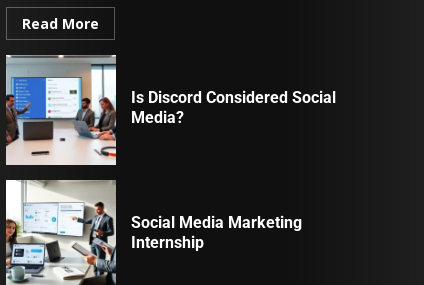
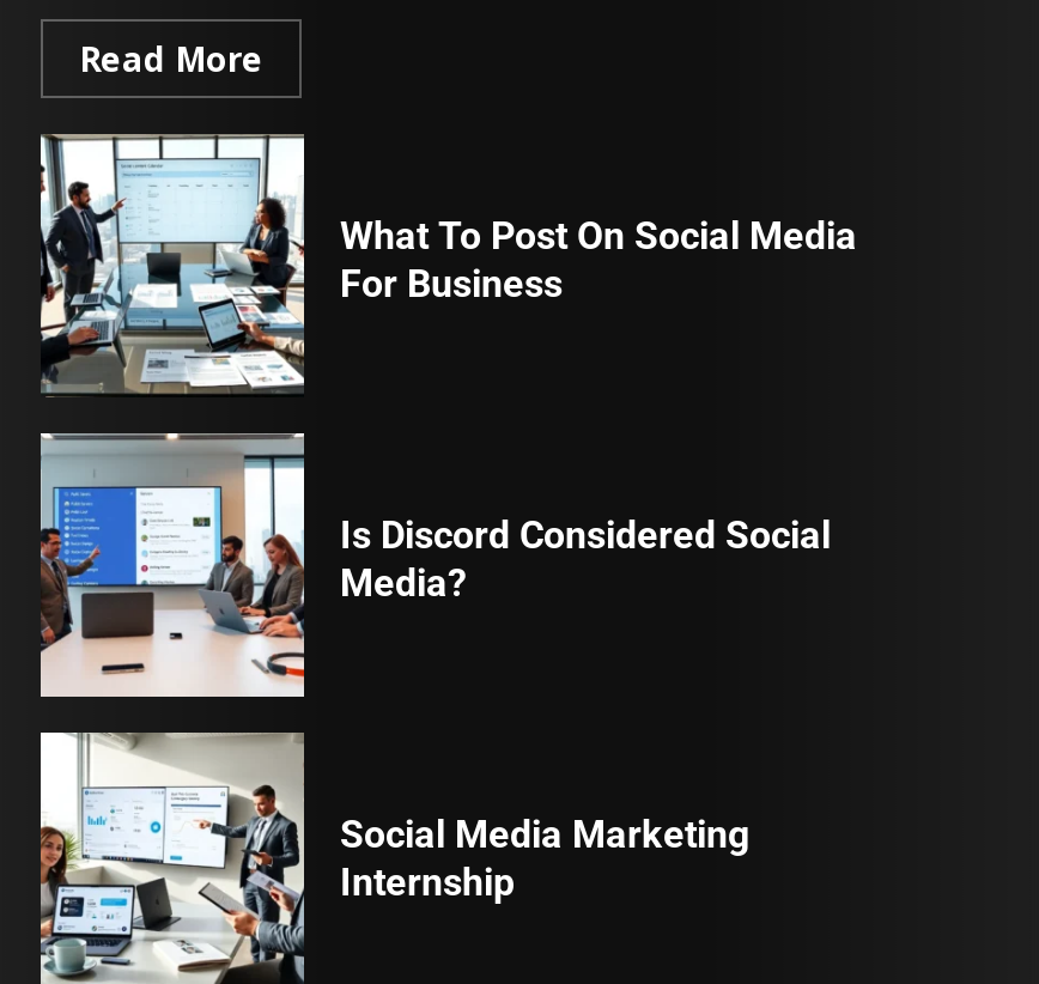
none -> [38,134,857,393] [image] | What To Post On Social Media | For Business

